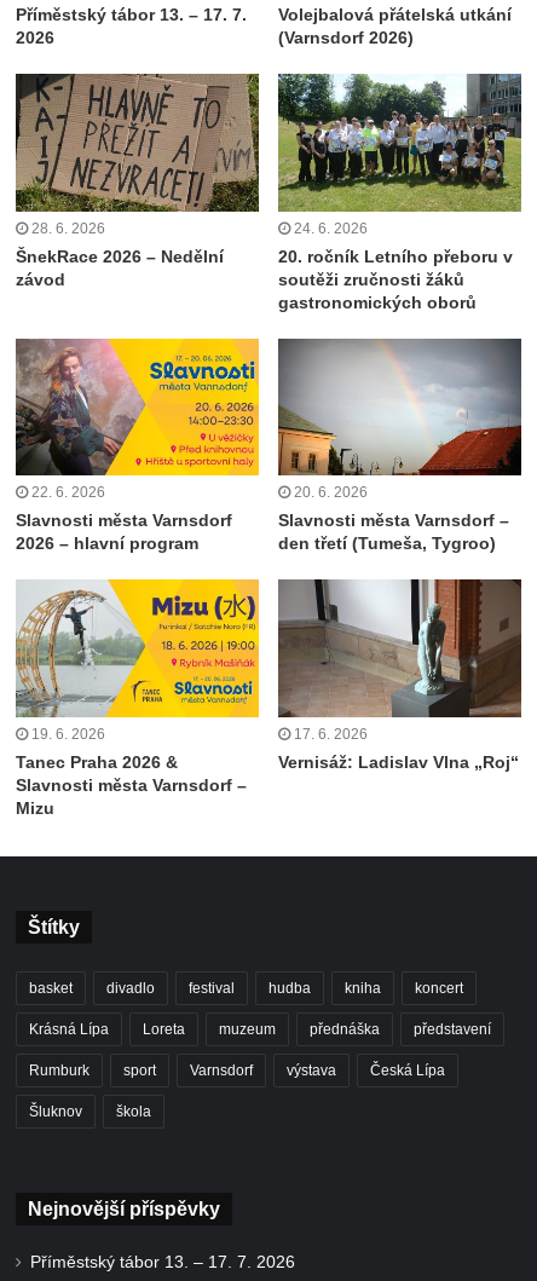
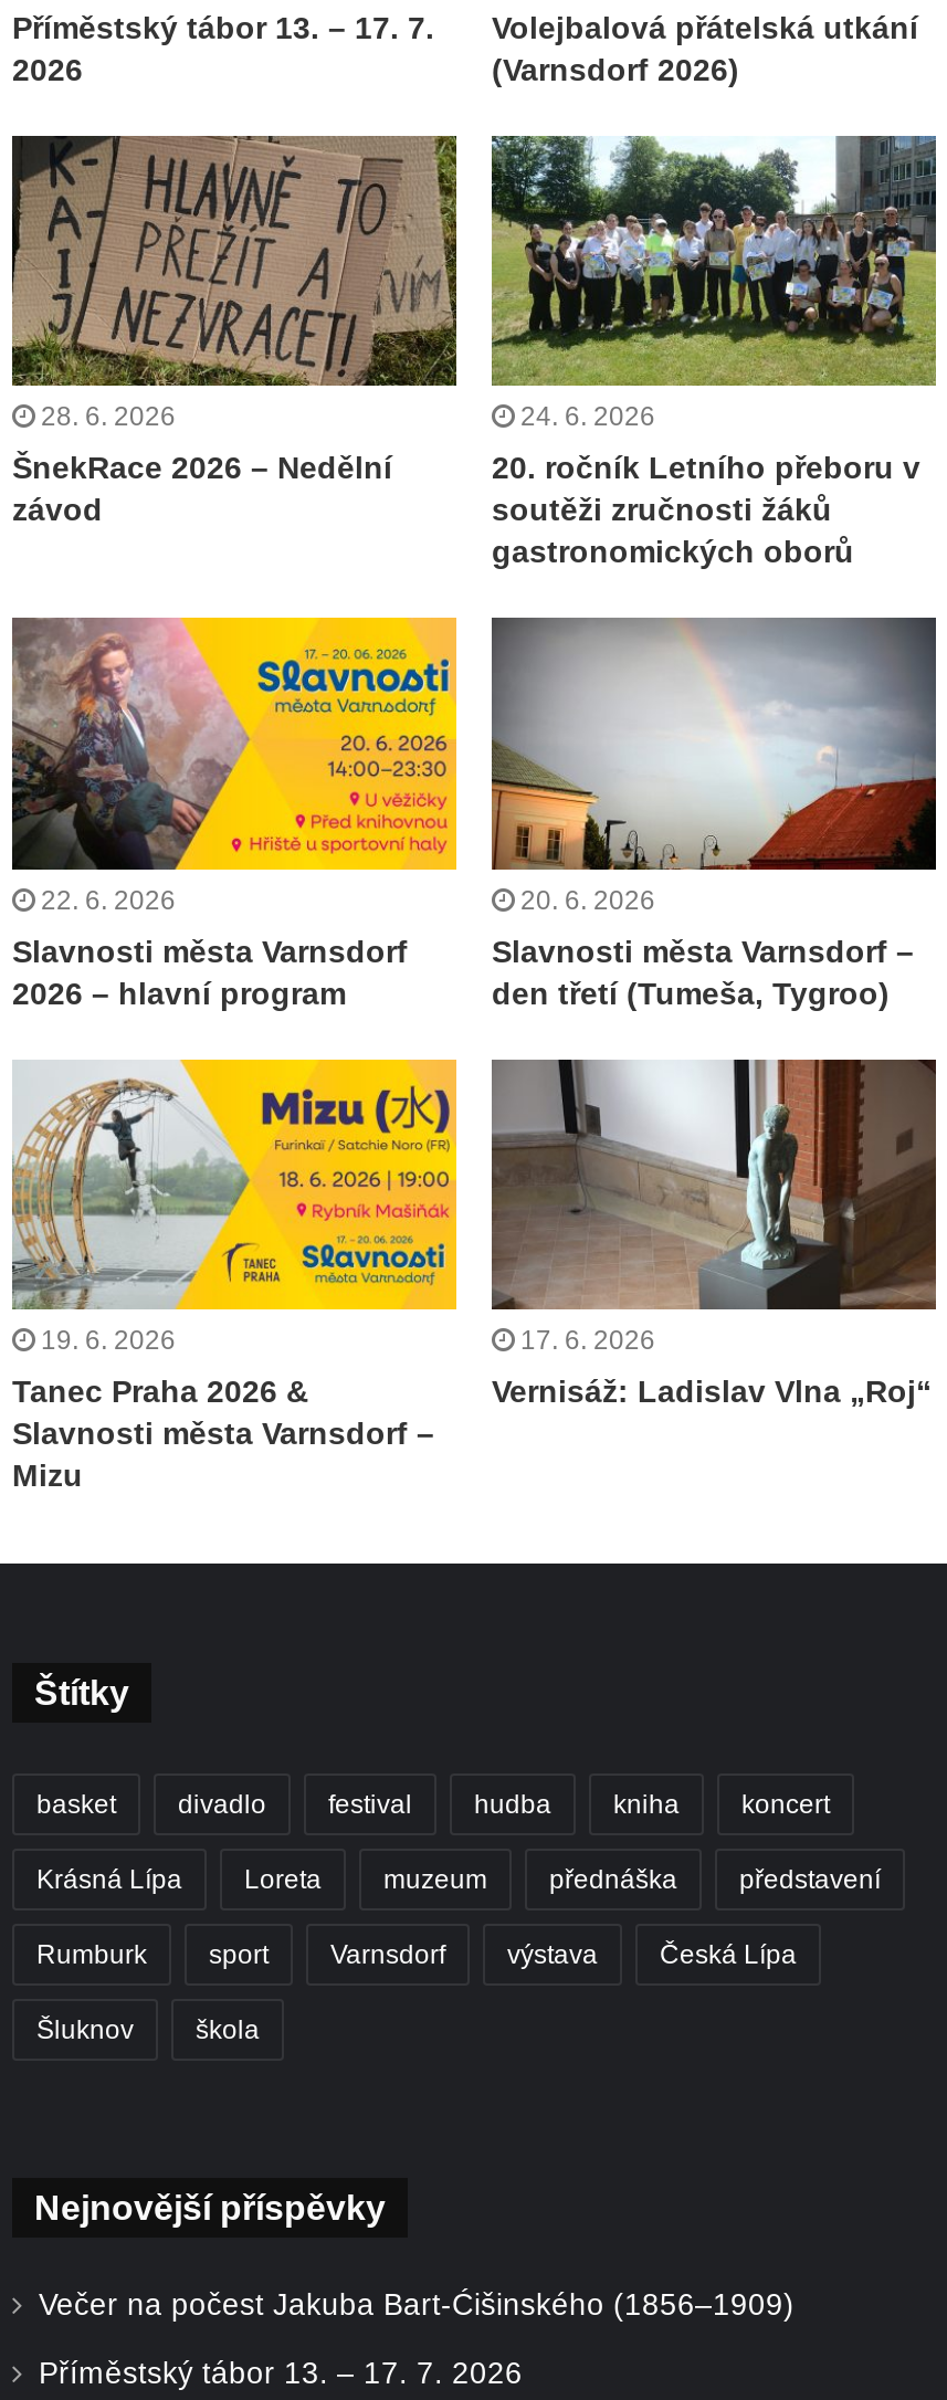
none -> [39,2288,795,2322] Večer na počest Jakuba Bart-Ćišinského (1856–1909)

